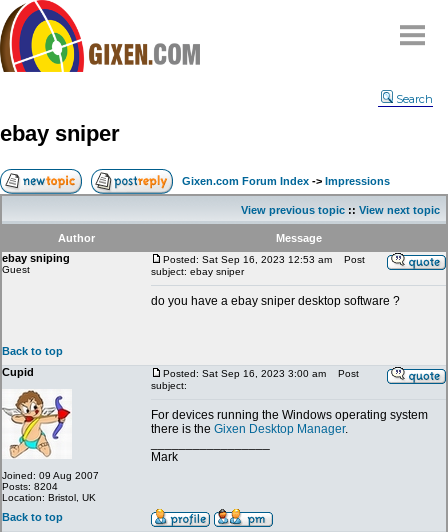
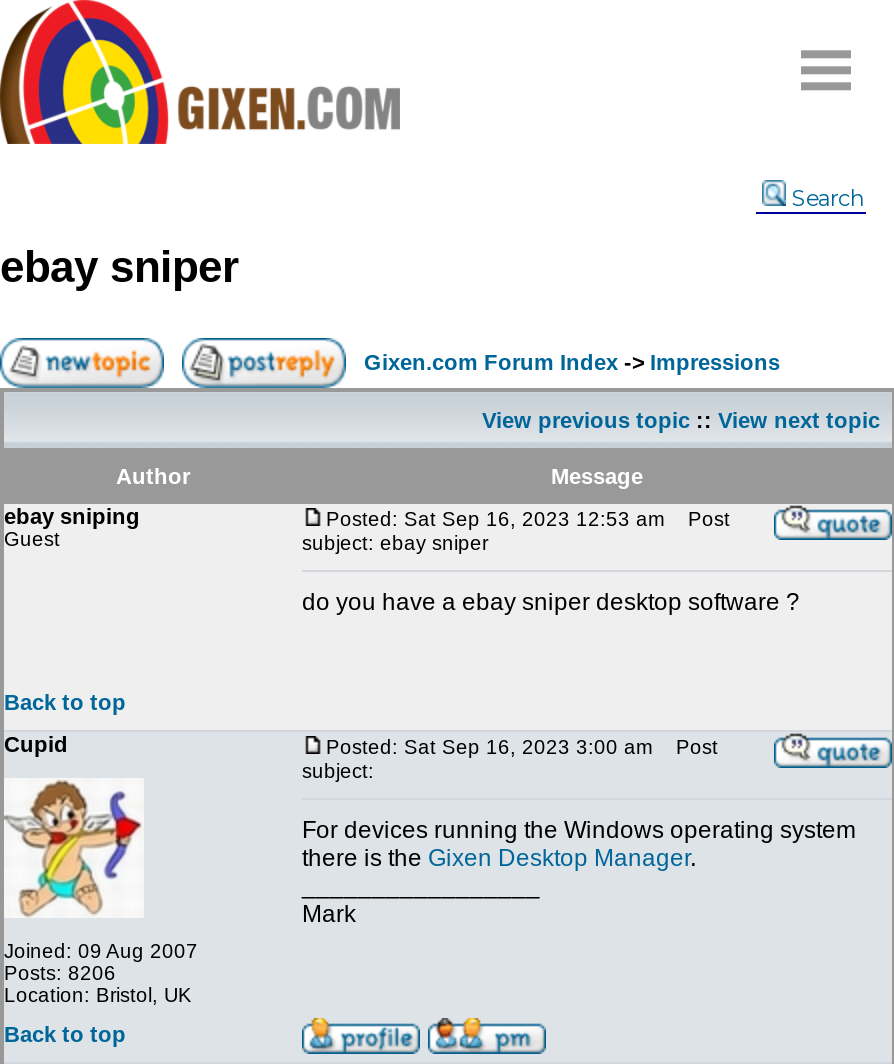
[2,481,58,492] Posts: 8204 -> [4,962,116,984] Posts: 8206

